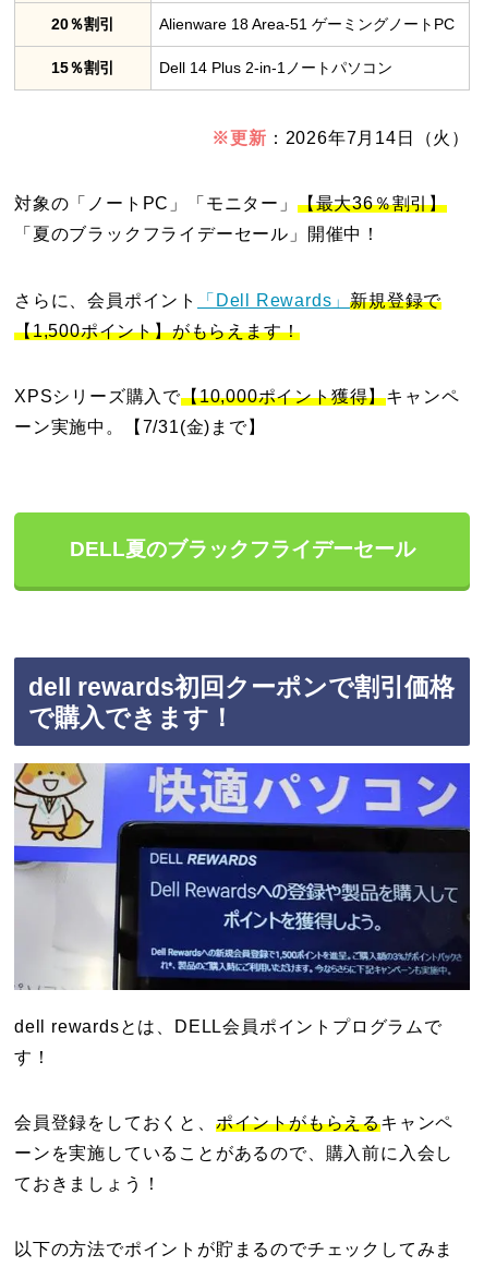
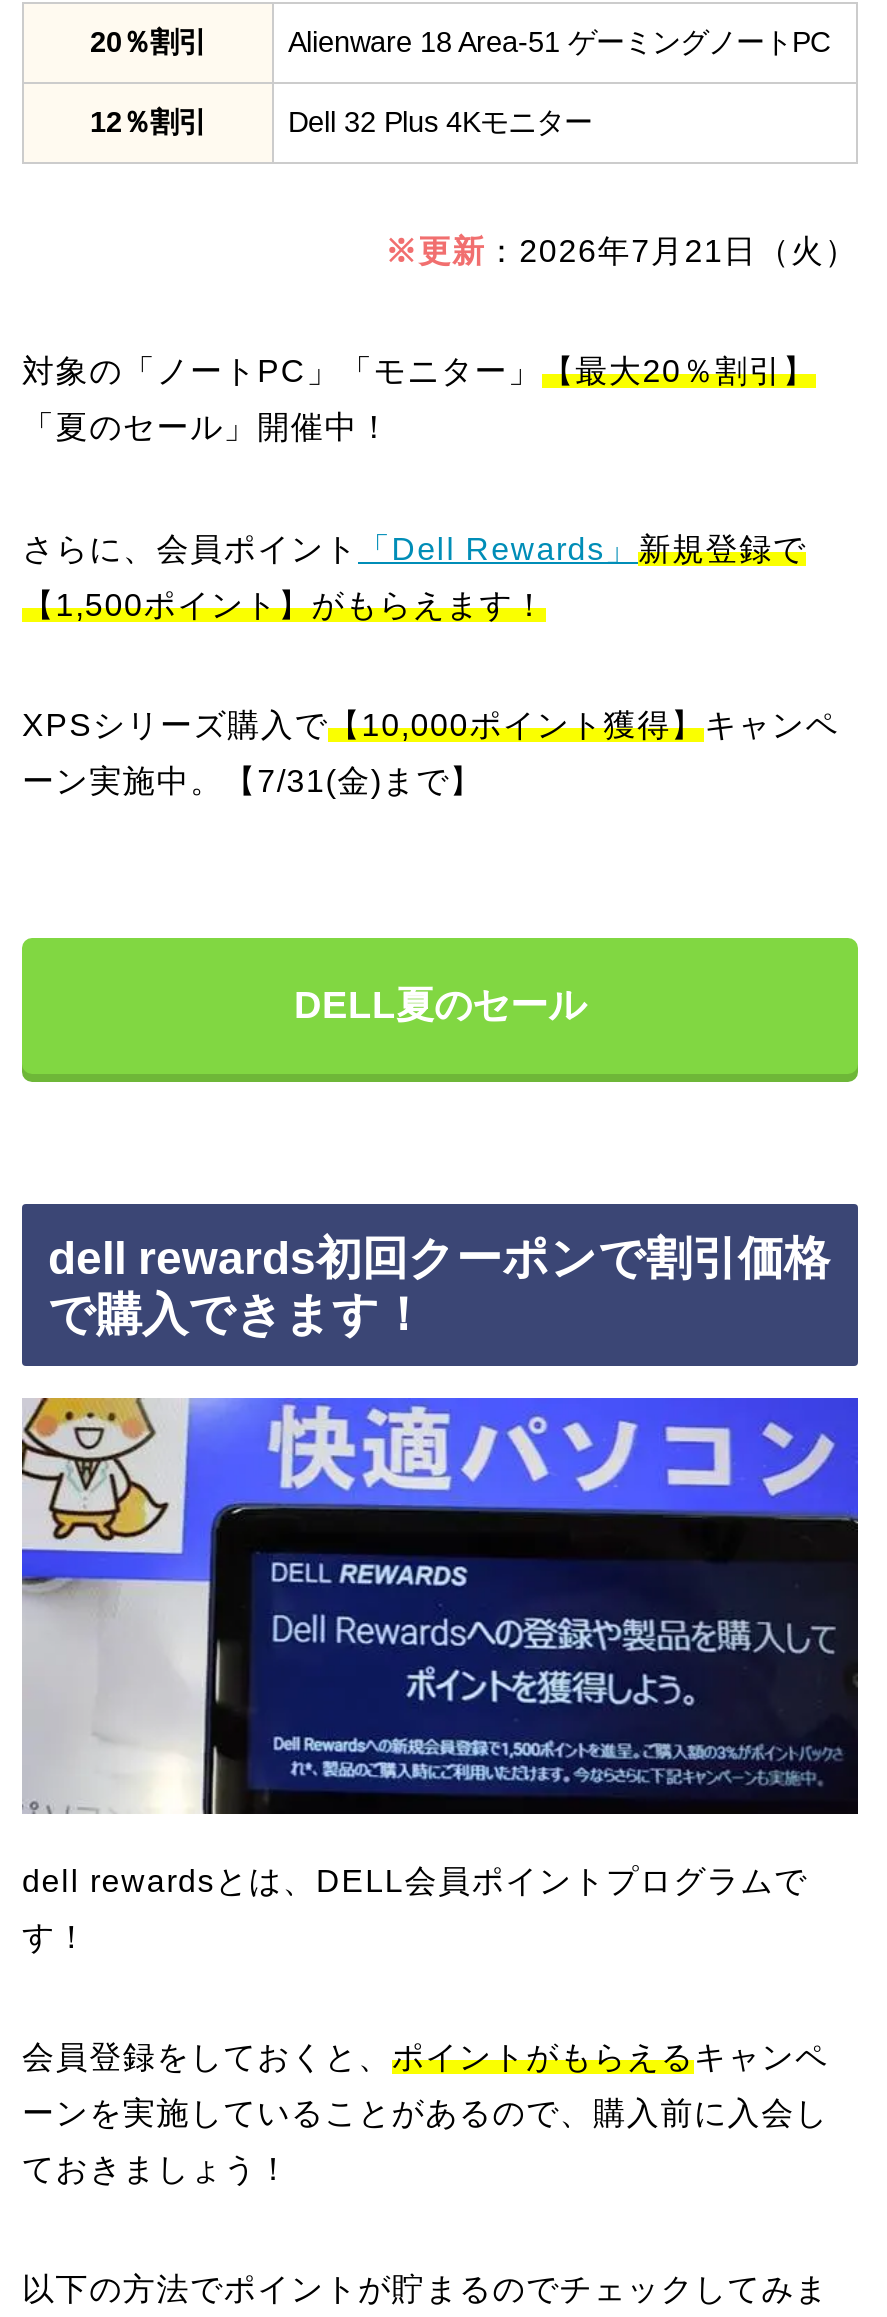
[51,59,392,77] 15％割引 | Dell 14 Plus 2-in-1ノートパソコン -> [90,106,592,138] 12％割引 | Dell 32 Plus 4Kモニター
[212,129,470,147] ※更新：2026年7月14日（火） -> [385,234,858,268] ※更新：2026年7月21日（火）
[14,194,447,213] 対象の「ノートPC」「モニター」【最大36％割引】 -> [22,354,816,388] 対象の「ノートPC」「モニター」【最大20％割引】
[14,225,380,243] 「夏のブラックフライデーセール」開催中！ -> [22,410,392,444] 「夏のセール」開催中！
[69,538,415,561] DELL夏のブラックフライデーセール -> [294,984,586,1026] DELL夏のセール

